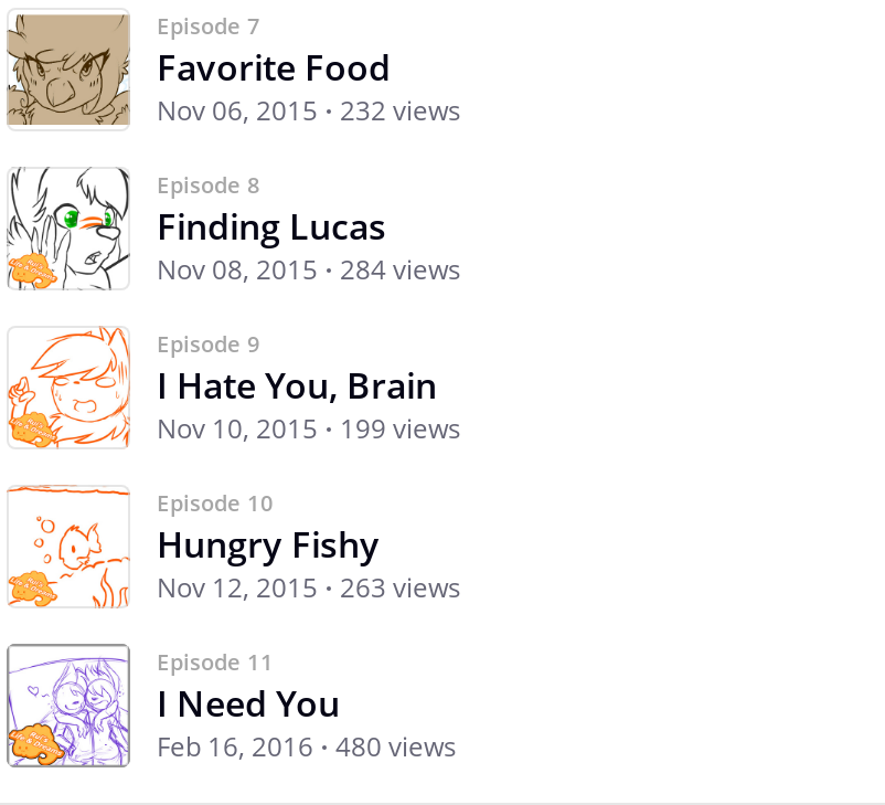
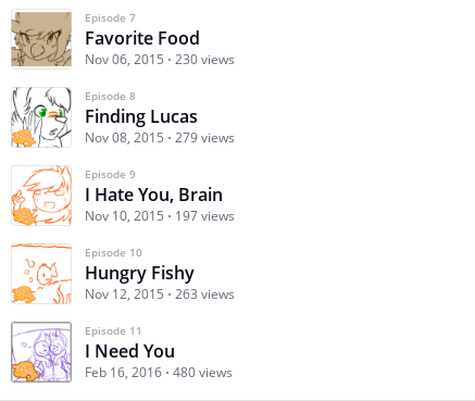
[157,92,461,130] Nov 06, 2015 232 views -> [85,50,235,69] Nov 06, 2015 230 views
[157,251,461,289] Nov 08, 2015 284 views -> [85,129,235,147] Nov 08, 2015 279 views
[157,410,461,448] Nov 10, 2015 199 views -> [85,207,235,225] Nov 10, 2015 197 views

